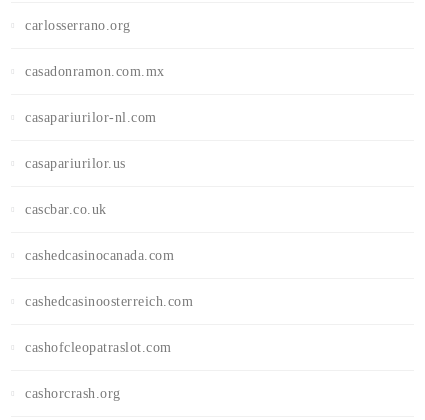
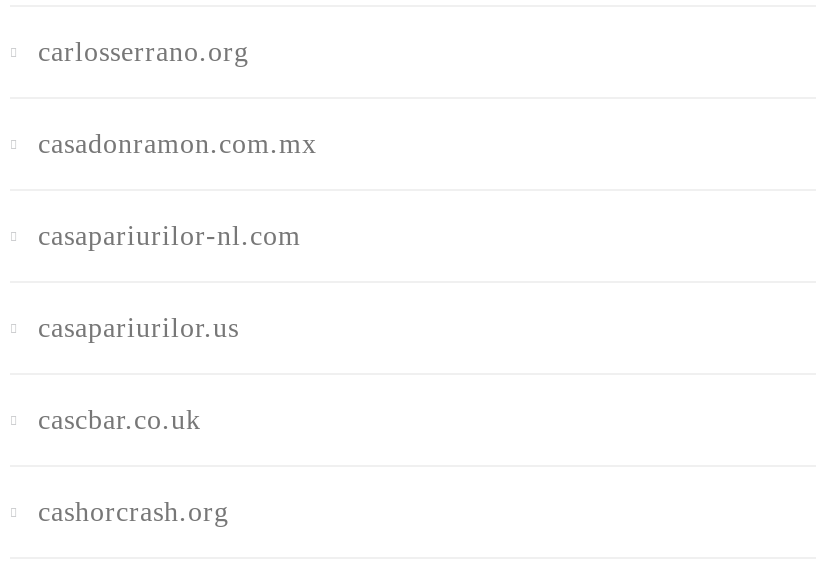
[25,248,193,355] cashedcasinocanada.com | cashedcasinoosterreich.com | cashofcleopatraslot.com -> none

